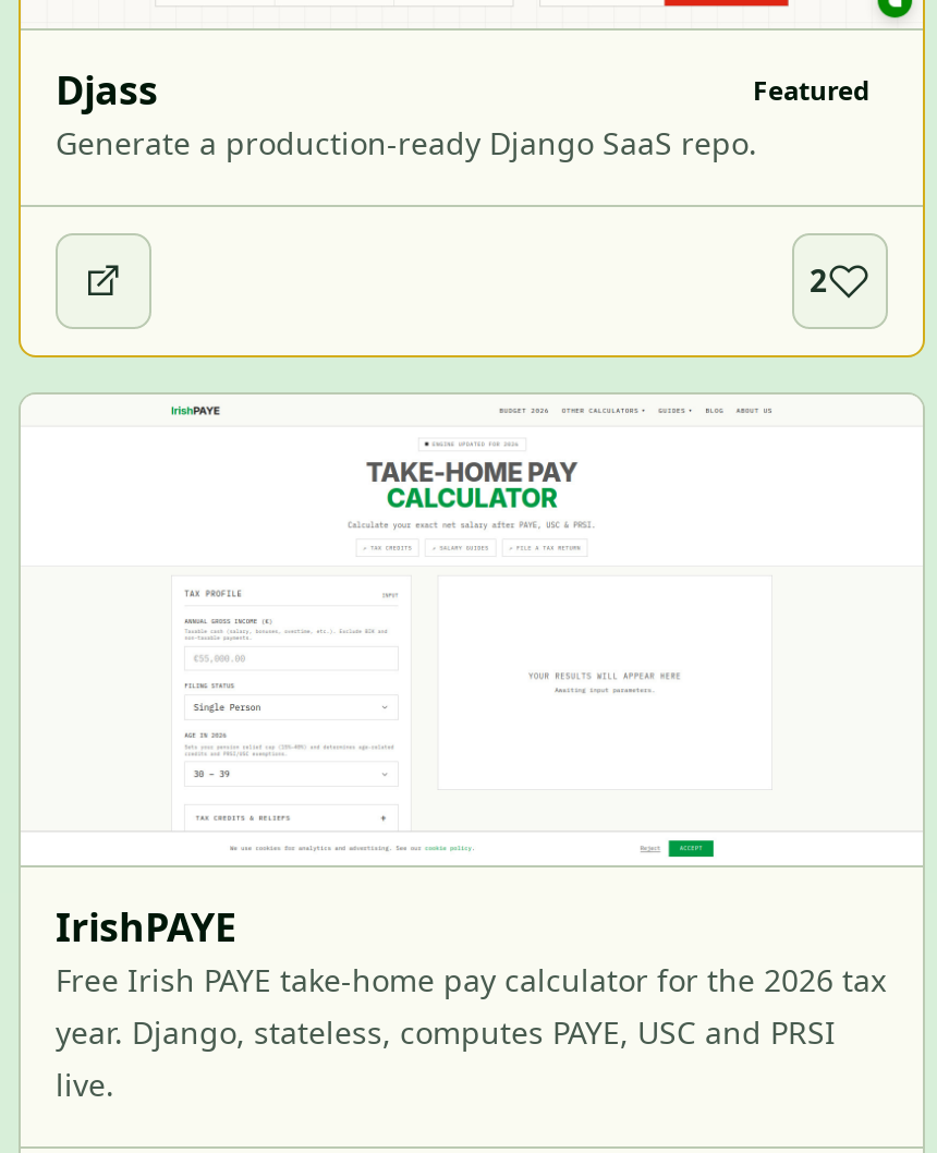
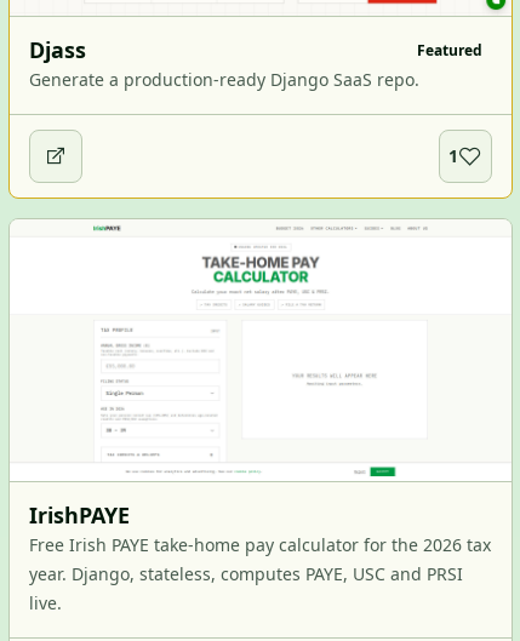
[810,259,827,301] 2 -> [448,144,458,167] 1

